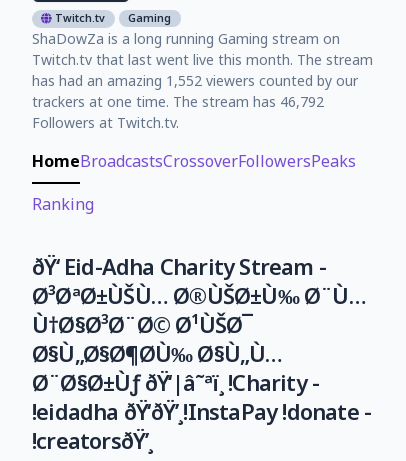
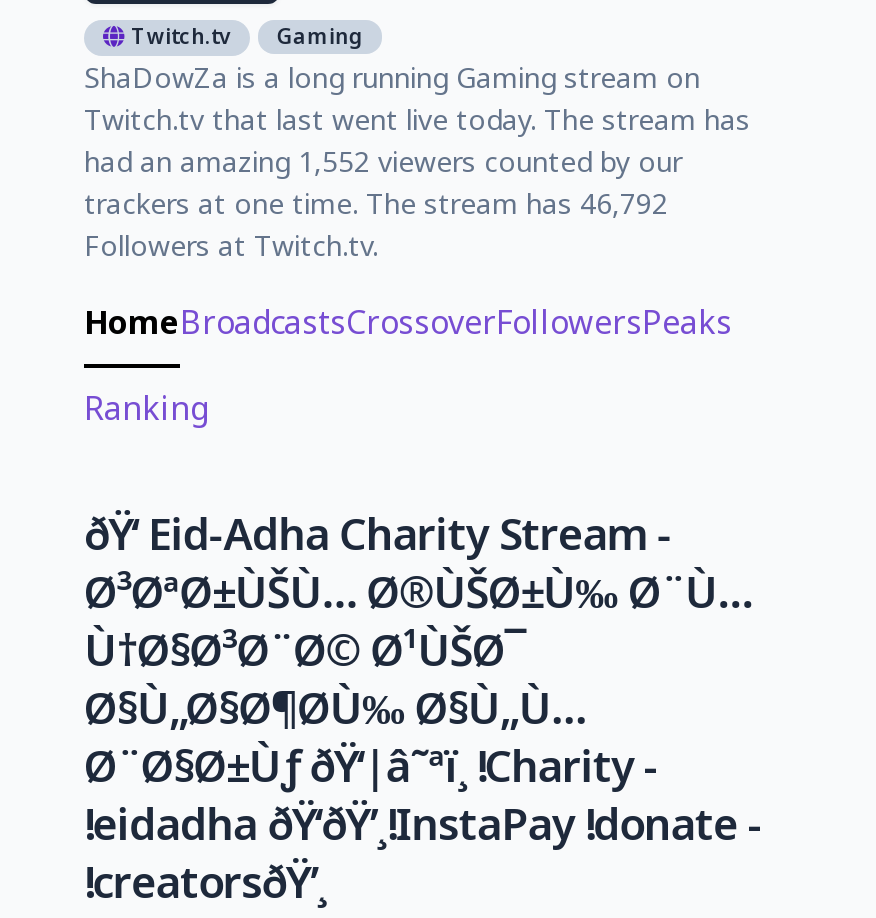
[32,50,373,90] Twitch.tv that last went live this month. The stream | has had an amazing 1,552 viewers counted by our -> [84,100,750,180] Twitch.tv that last went live today. The stream has | had an amazing 1,552 viewers counted by our

